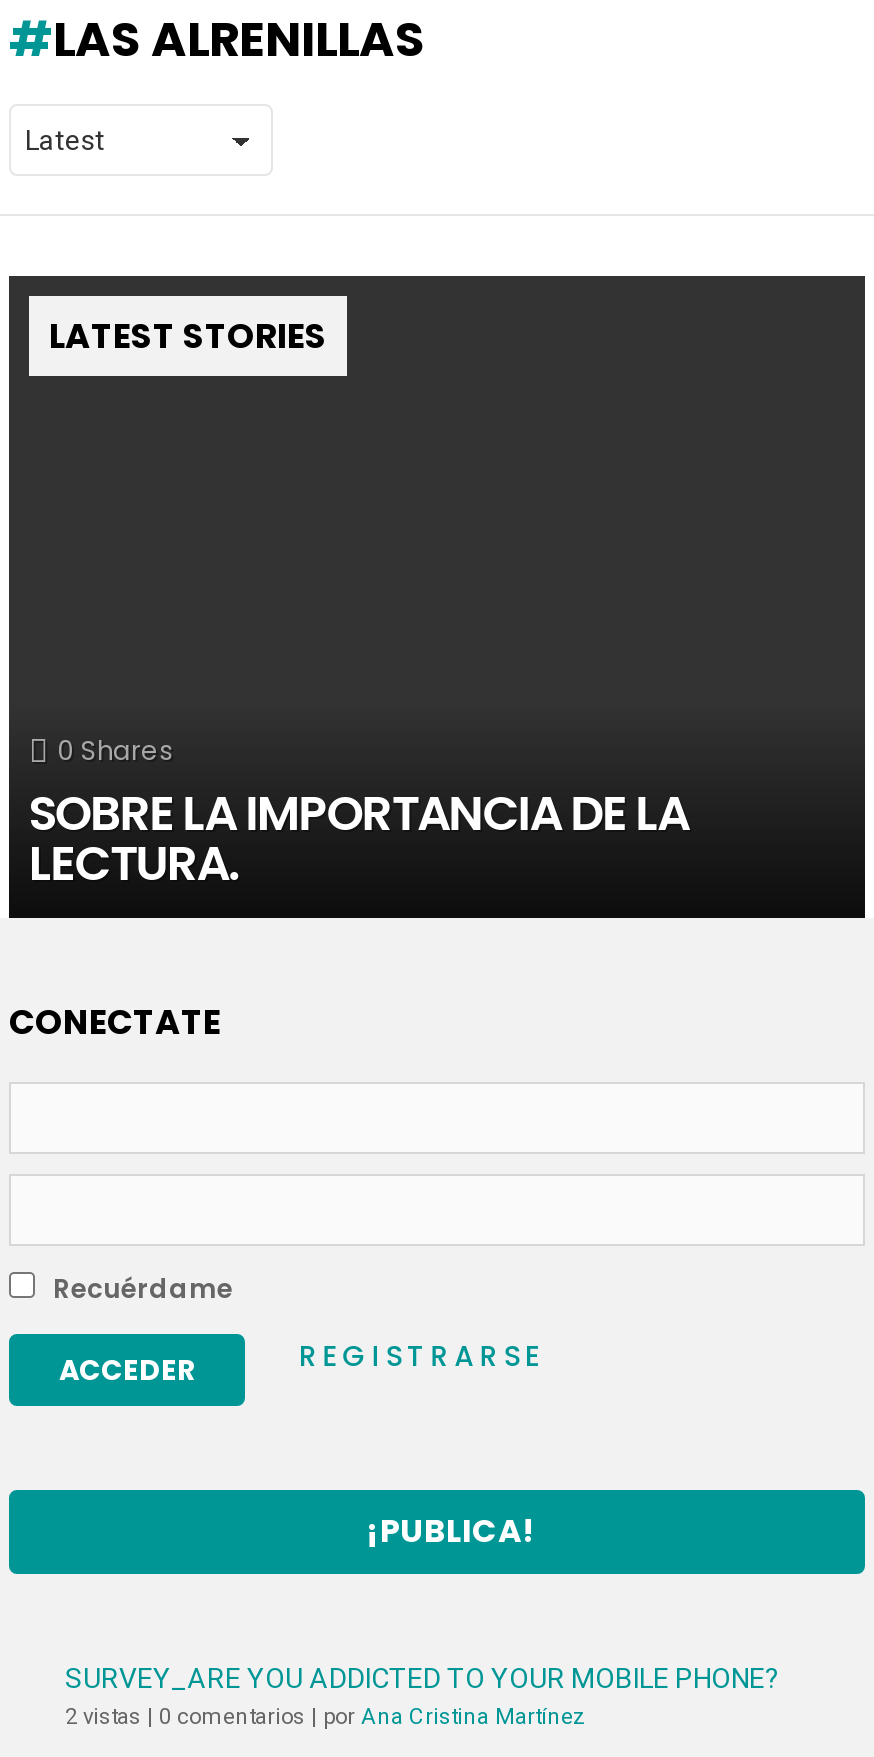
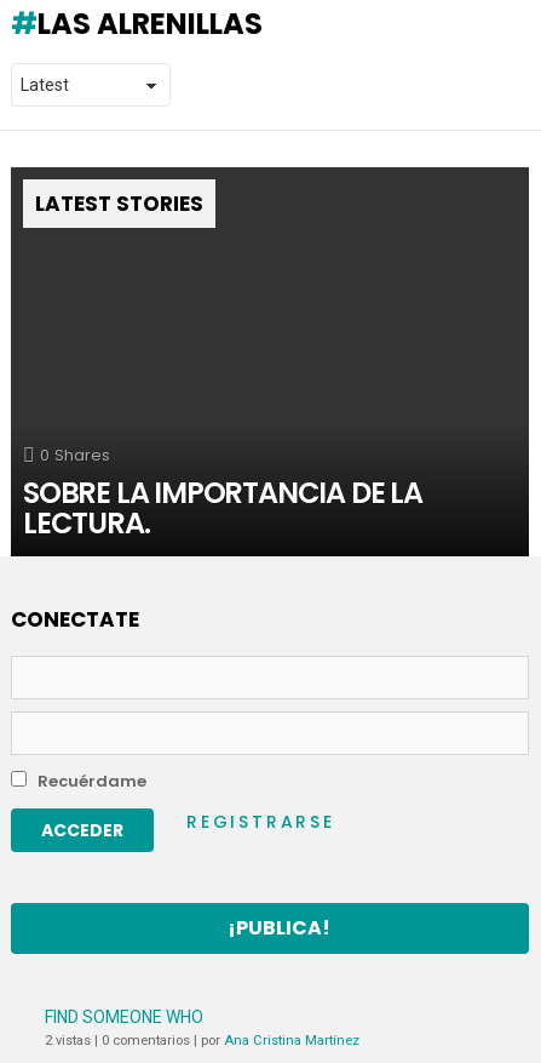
[65,1662,779,1694] SURVEY_ARE YOU ADDICTED TO YOUR MOBILE PHONE? -> [45,1007,203,1027] FIND SOMEONE WHO

